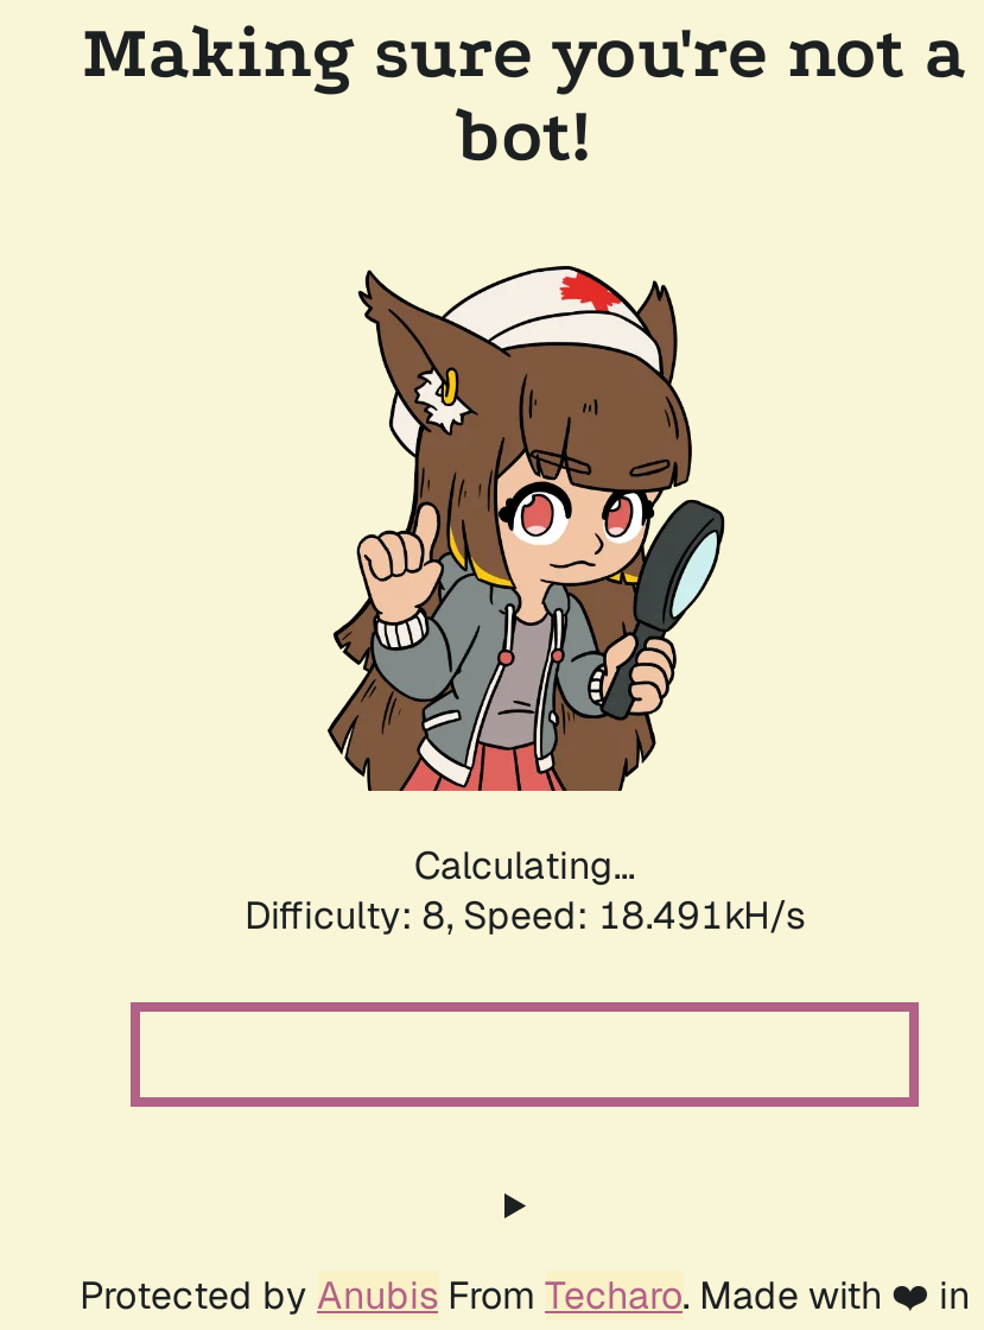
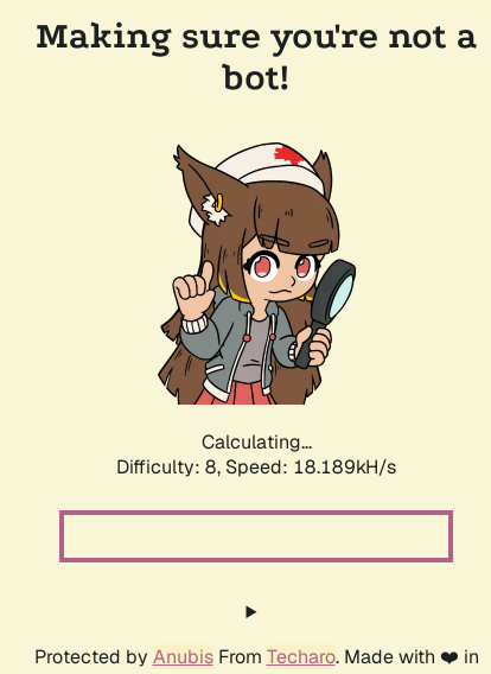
[245,891,805,940] Difficulty: 8, Speed: 18.491kH/s -> [116,454,396,479] Difficulty: 8, Speed: 18.189kH/s

